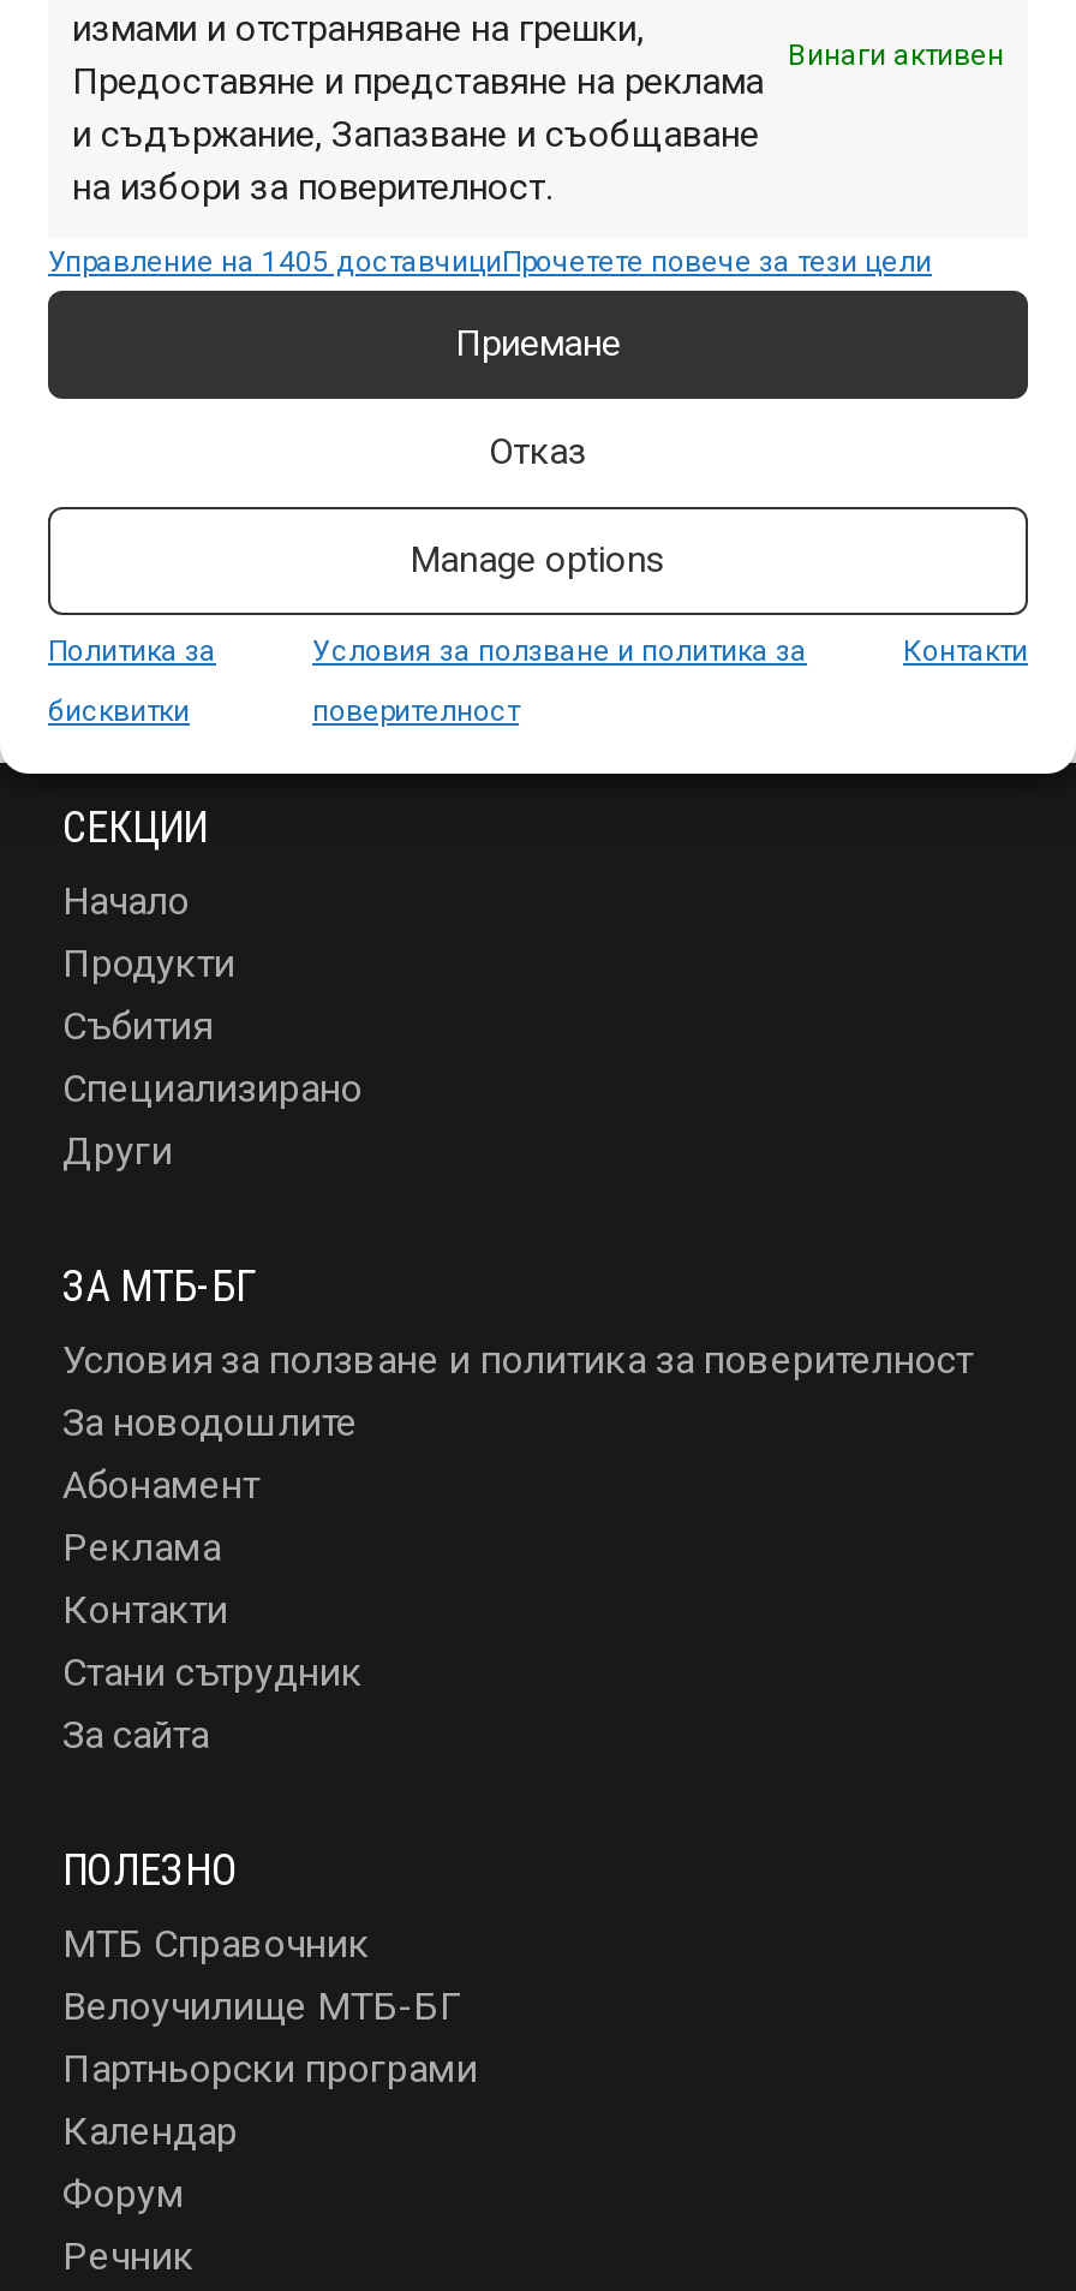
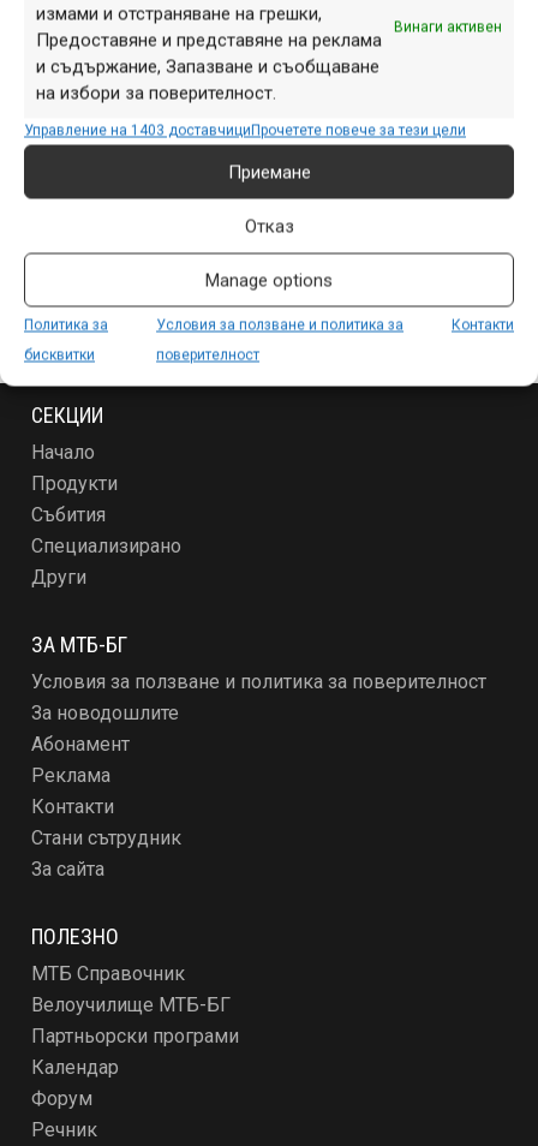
[48,244,932,278] Управление на 1405 доставчициПрочетете повече за тези цели -> [24,122,466,139] Управление на 1403 доставчициПрочетете повече за тези цели

